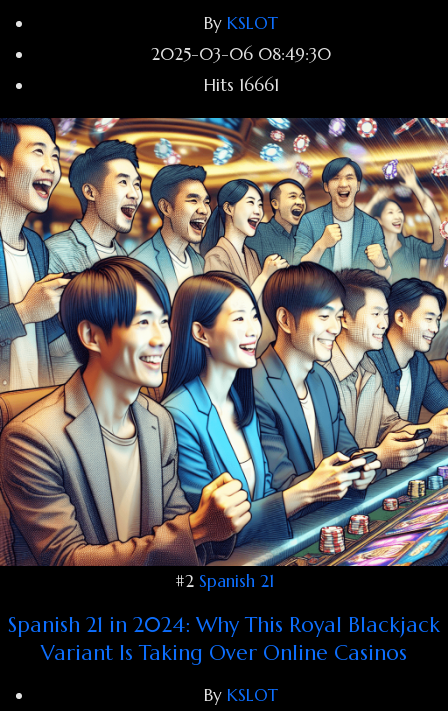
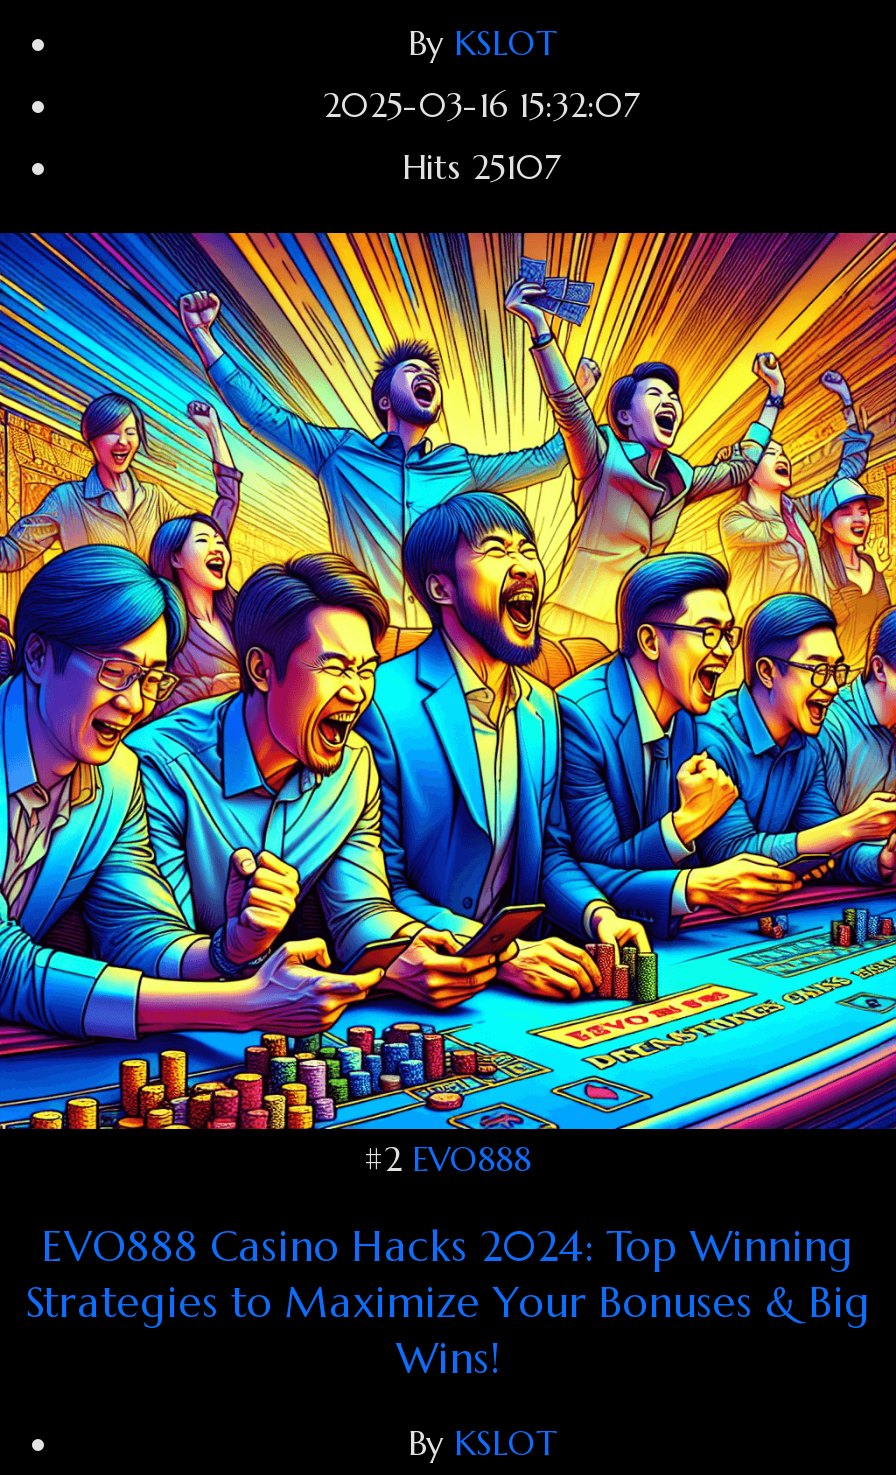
[151,43,331,96] 2025-03-06 08:49:30 | Hits 16661 -> [323,83,641,189] 2025-03-16 15:32:07 | Hits 25107
[3,117,445,592] [image] | #2 Spanish 21 -> [6,231,890,1181] [image] | #2 EVO888
[8,612,440,666] Spanish 21 in 2024: Why This Royal Blackjack | Variant Is Taking Over Online Casinos -> [25,1221,871,1385] EVO888 Casino Hacks 2024: Top Winning | Strategies to Maximize Your Bonuses & Big | Wins!

